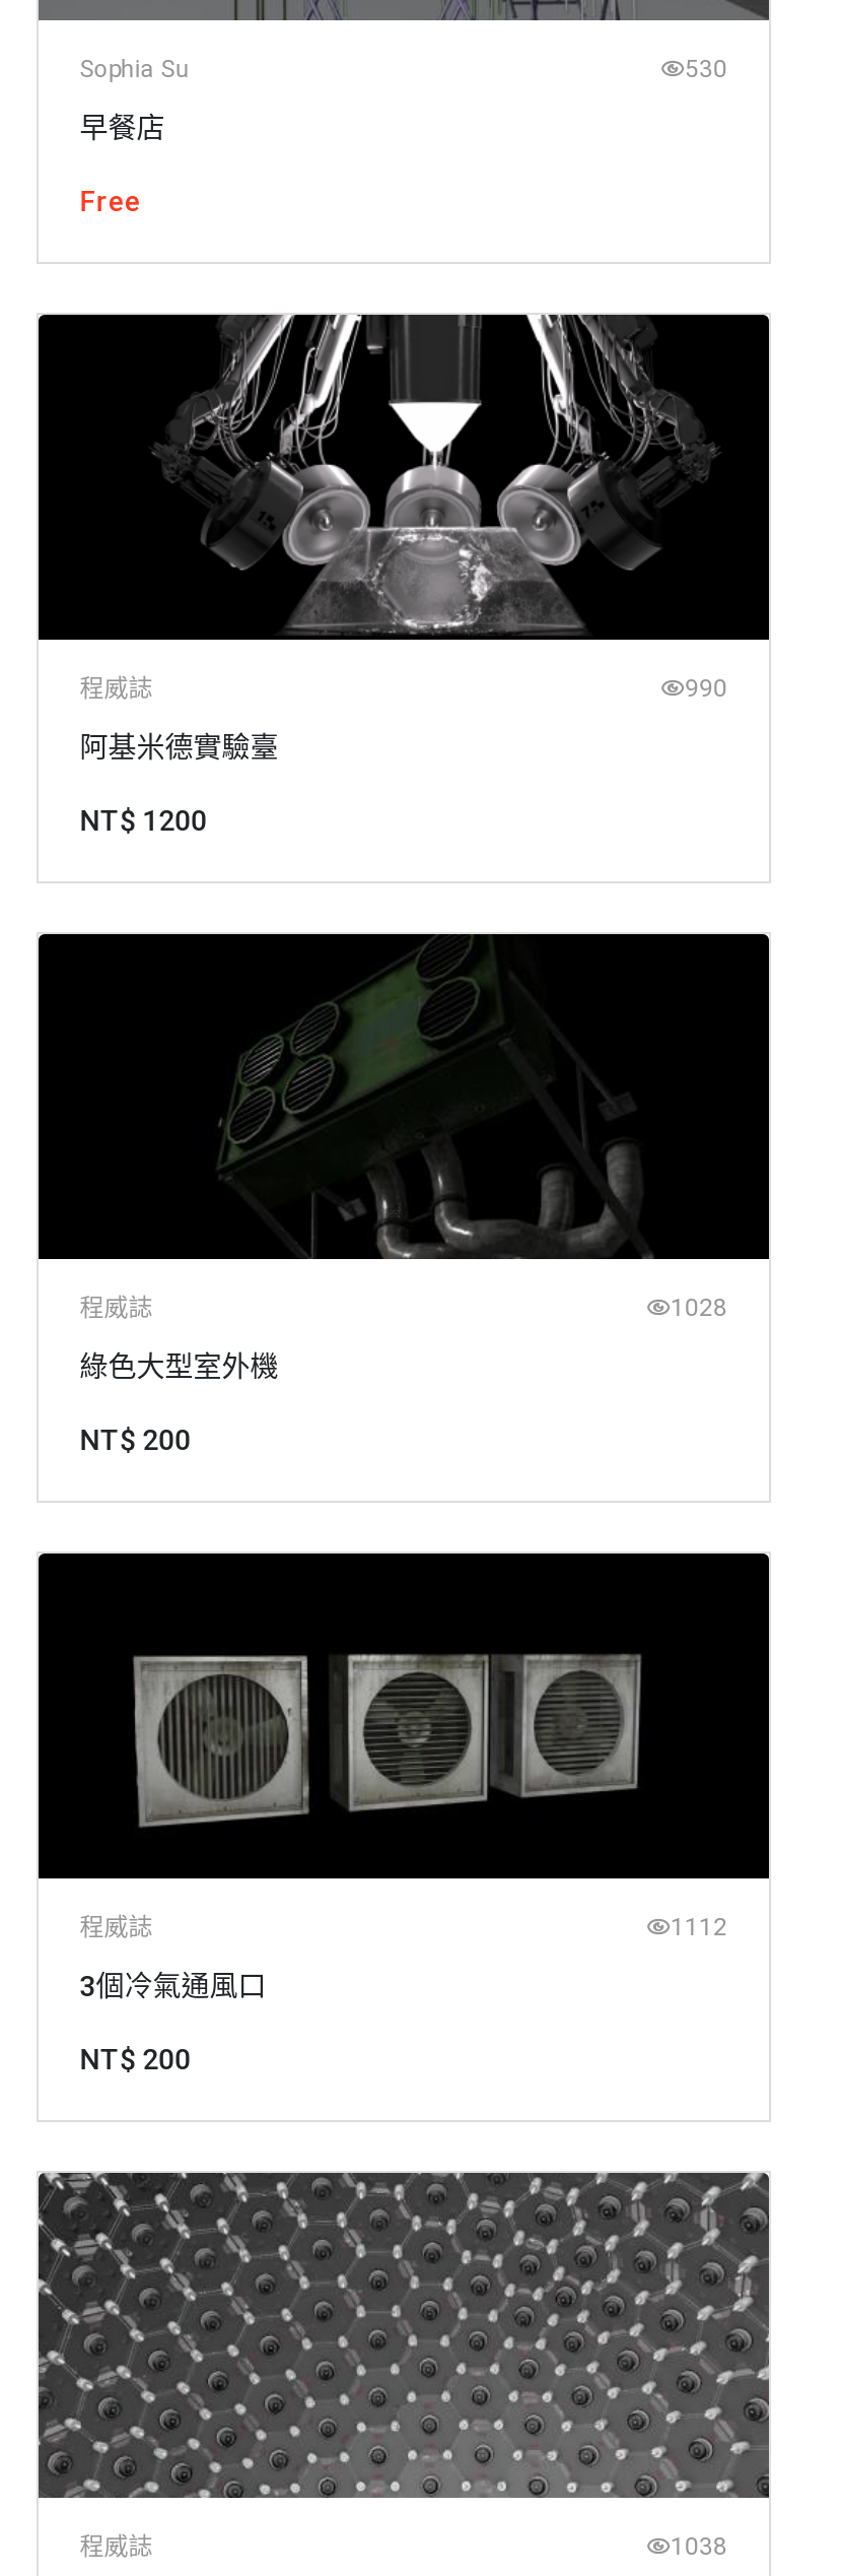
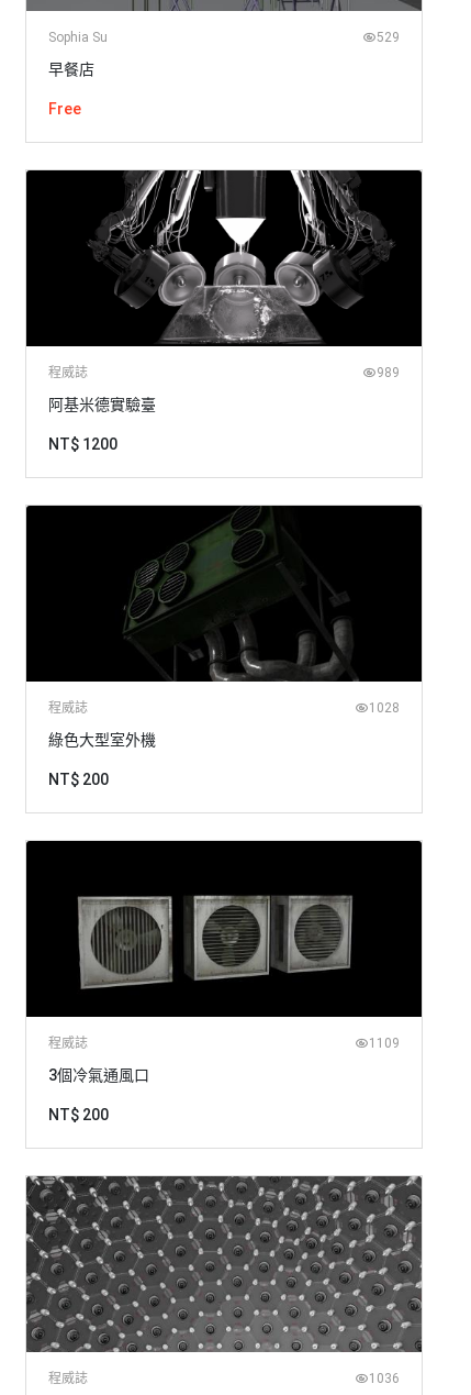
[685,55,728,83] 530 -> [376,30,399,45] 529
[685,674,728,703] 990 -> [376,365,399,380] 989
[671,1913,728,1941] 1112 -> [368,1036,399,1051] 1109
[671,2532,728,2561] 1038 -> [368,1371,399,1386] 1036

